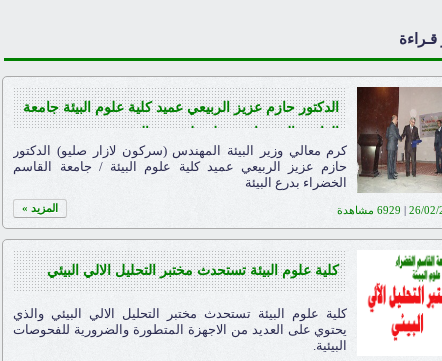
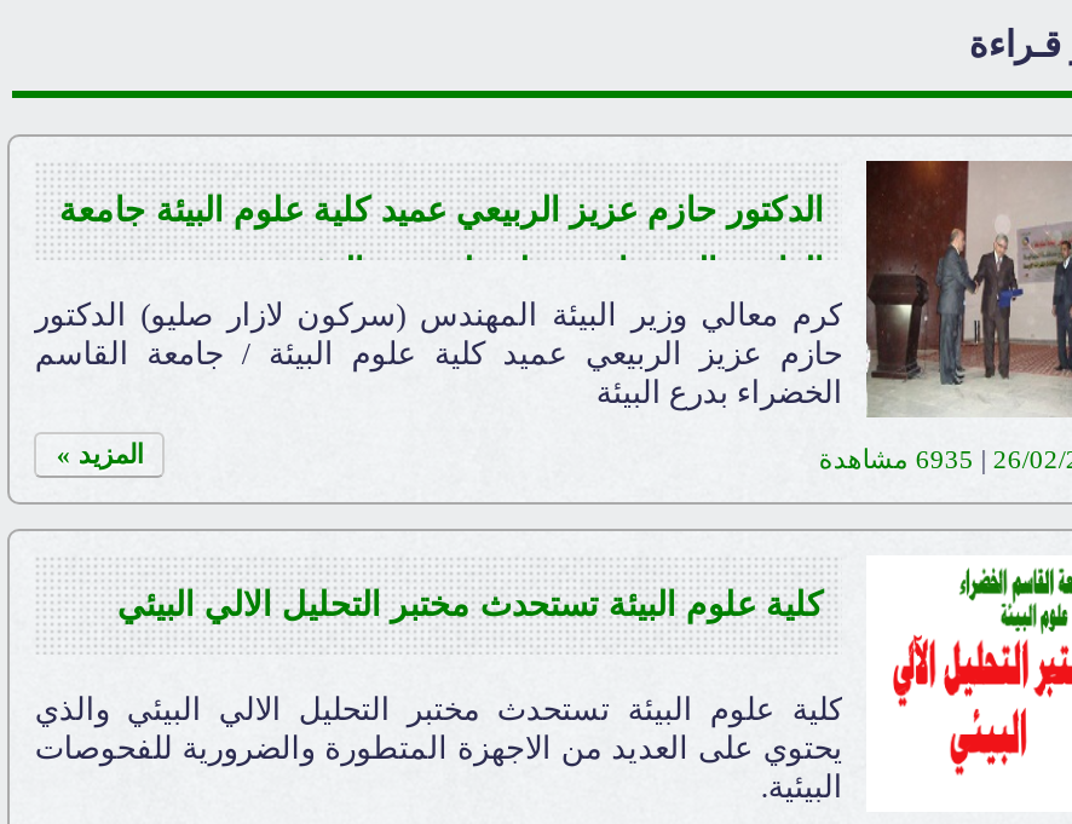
[337,204,401,216] 6929 مشاهدة -> [819,444,974,473] 6935 مشاهدة

